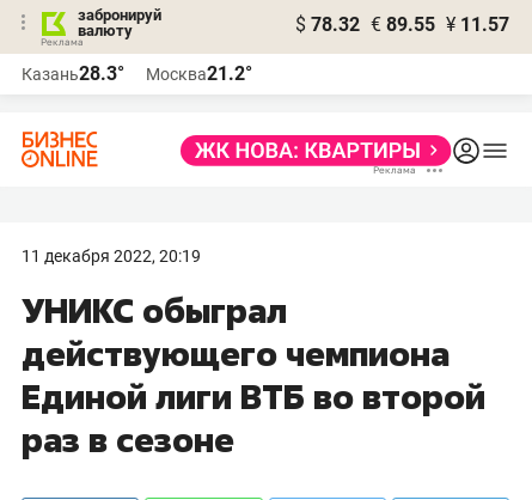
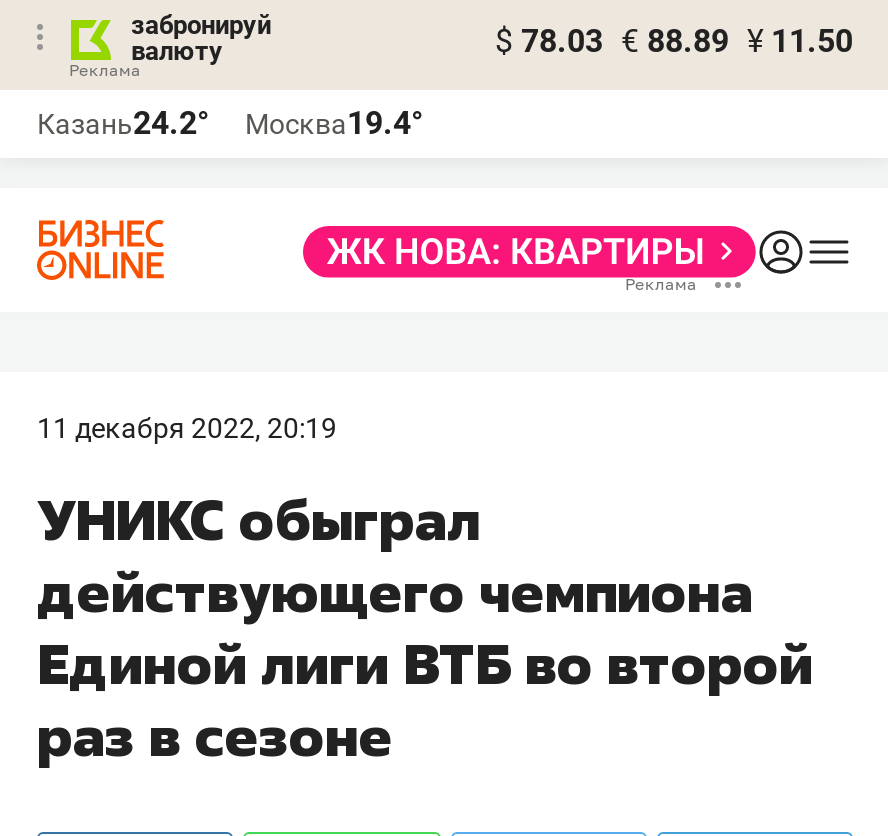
[295,13,509,36] $ 78.32 € 89.55 ¥ 11.57 -> [495,22,853,60] $ 78.03 € 88.89 ¥ 11.50
[22,62,124,85] Казань28.3° -> [37,104,209,142] Казань24.2°
[146,62,252,85] Москва21.2° -> [245,104,423,142] Москва19.4°

